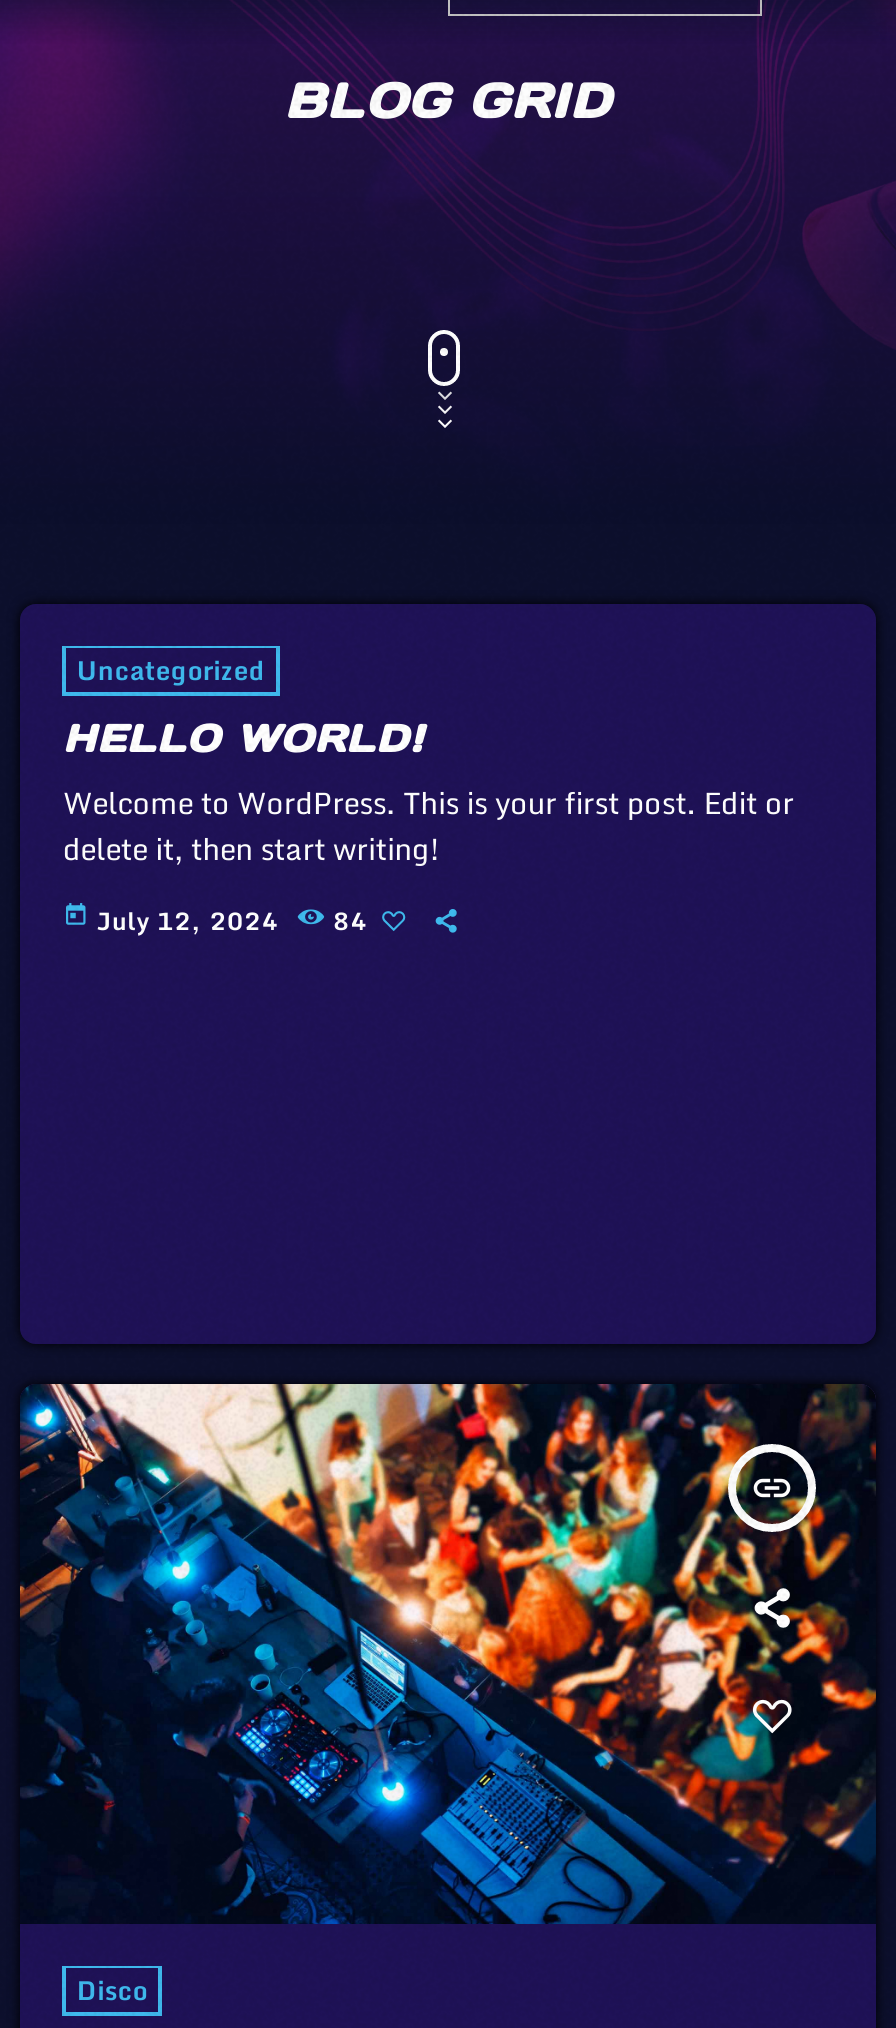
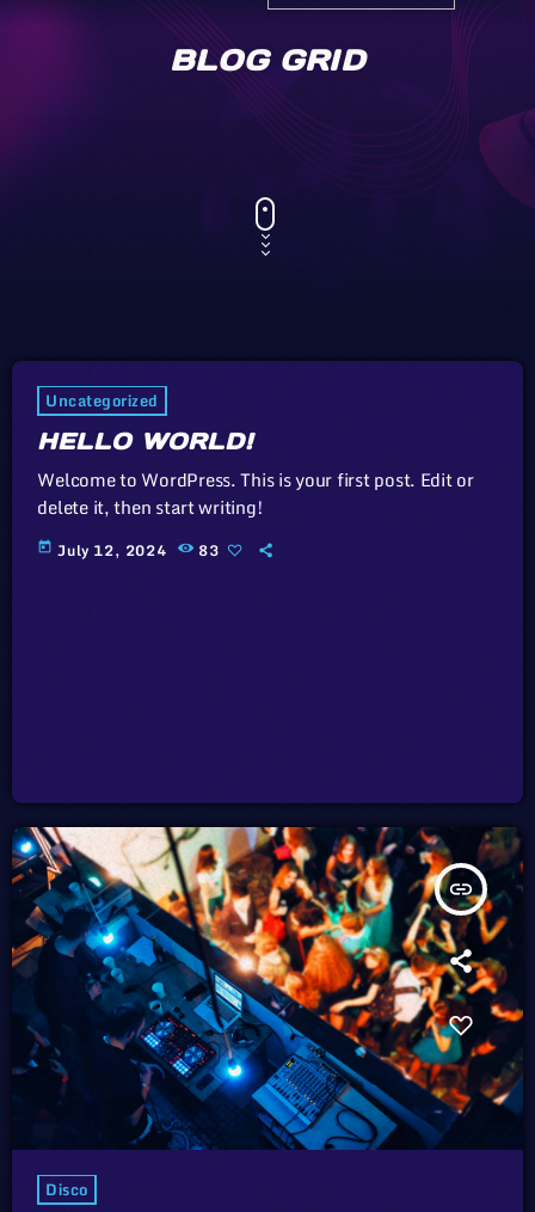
[333,902,367,940] 84 -> [199,539,219,562] 83

